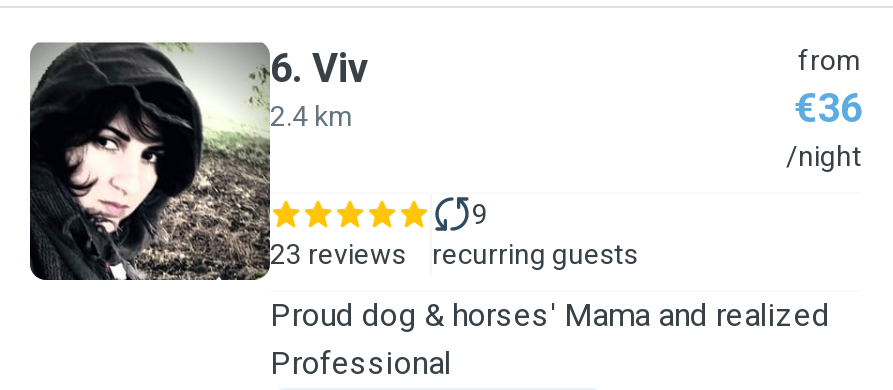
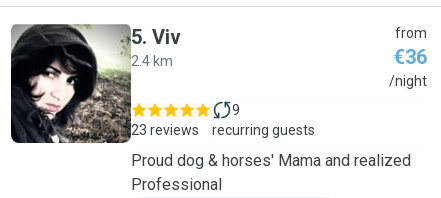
[270,44,370,92] 6. Viv -> [131,25,181,49] 5. Viv

